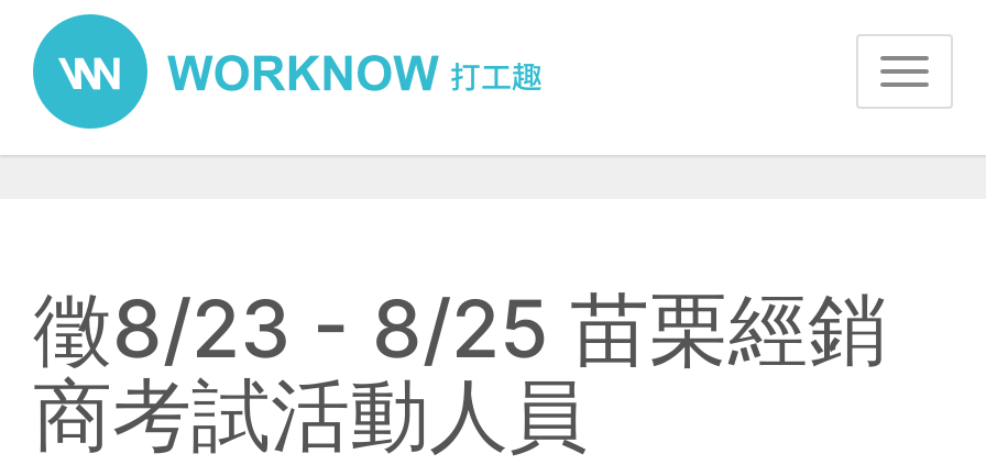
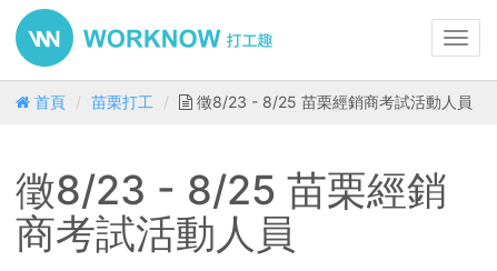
none -> [30,92,473,111] 首頁 | 苗栗打工 | 徵8/23 - 8/25 苗栗經銷商考試活動人員

